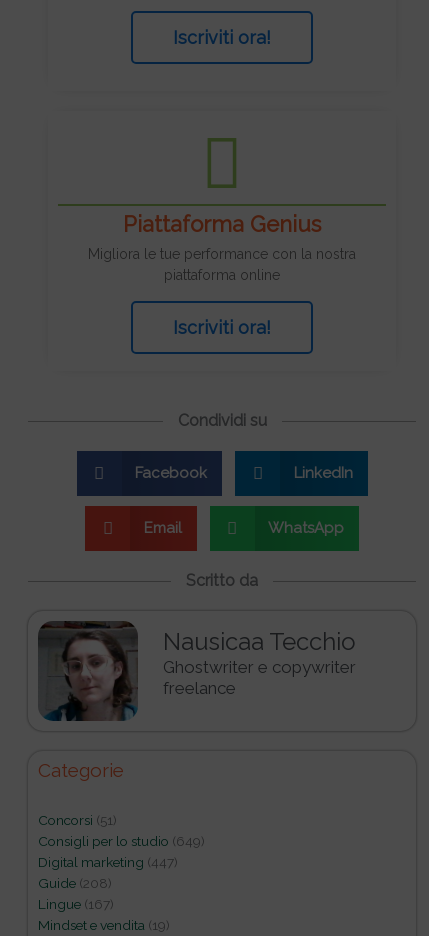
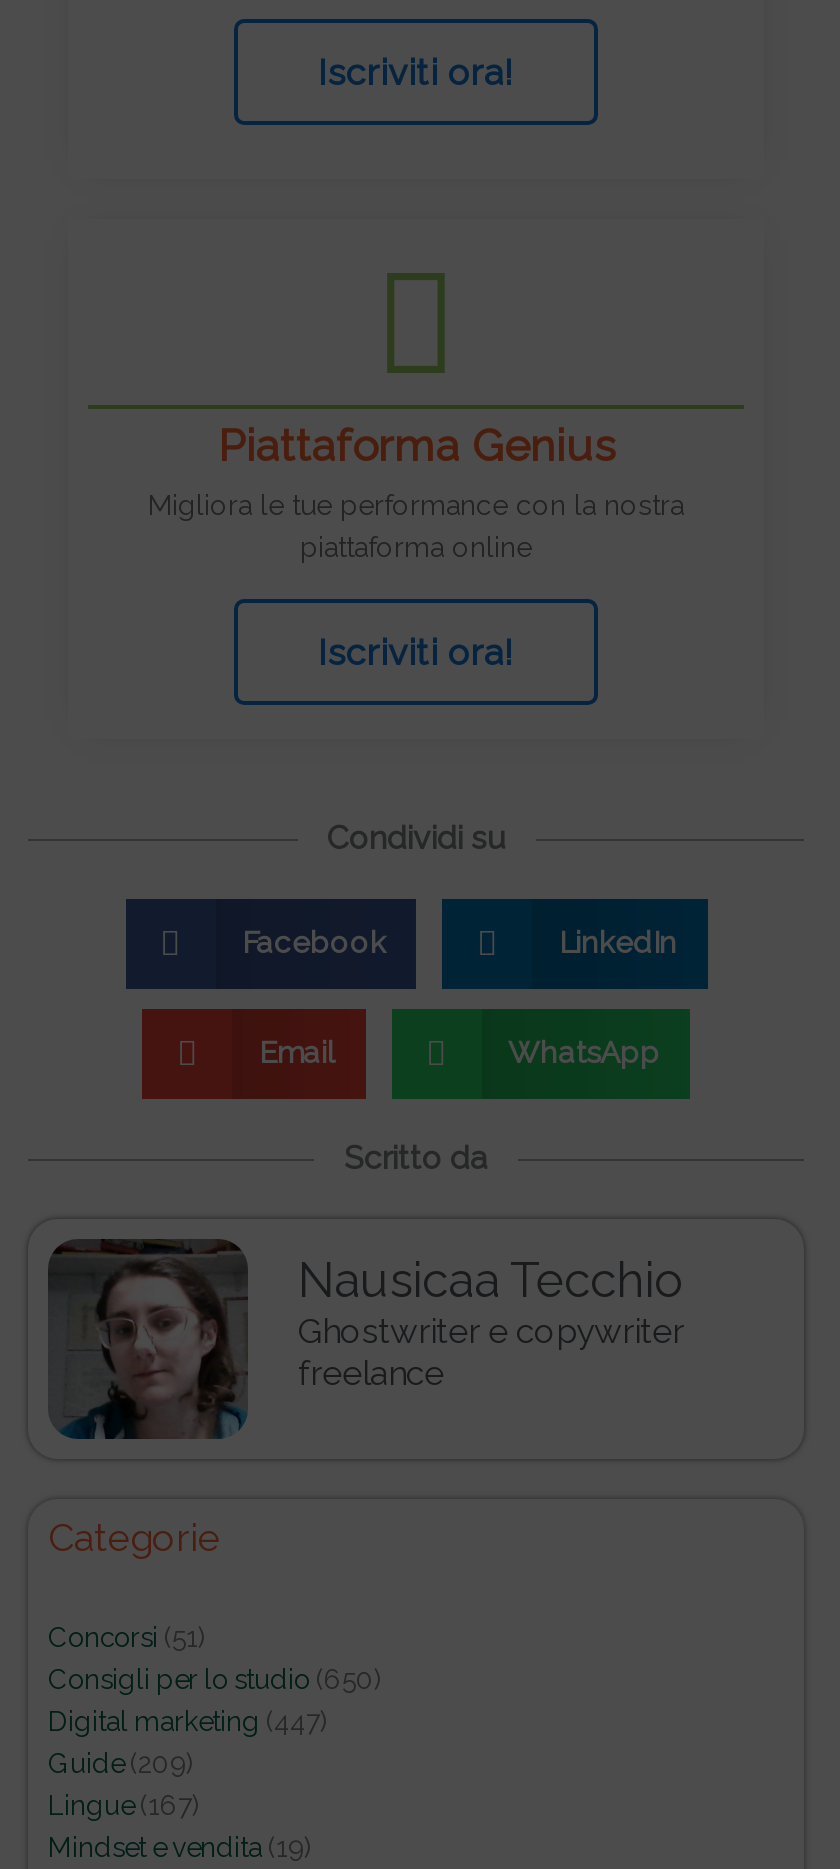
[38,833,205,849] Consigli per lo studio (649) -> [48,1664,382,1696] Consigli per lo studio (650)
[38,875,112,891] Guide(208) -> [48,1748,194,1780] Guide(209)

